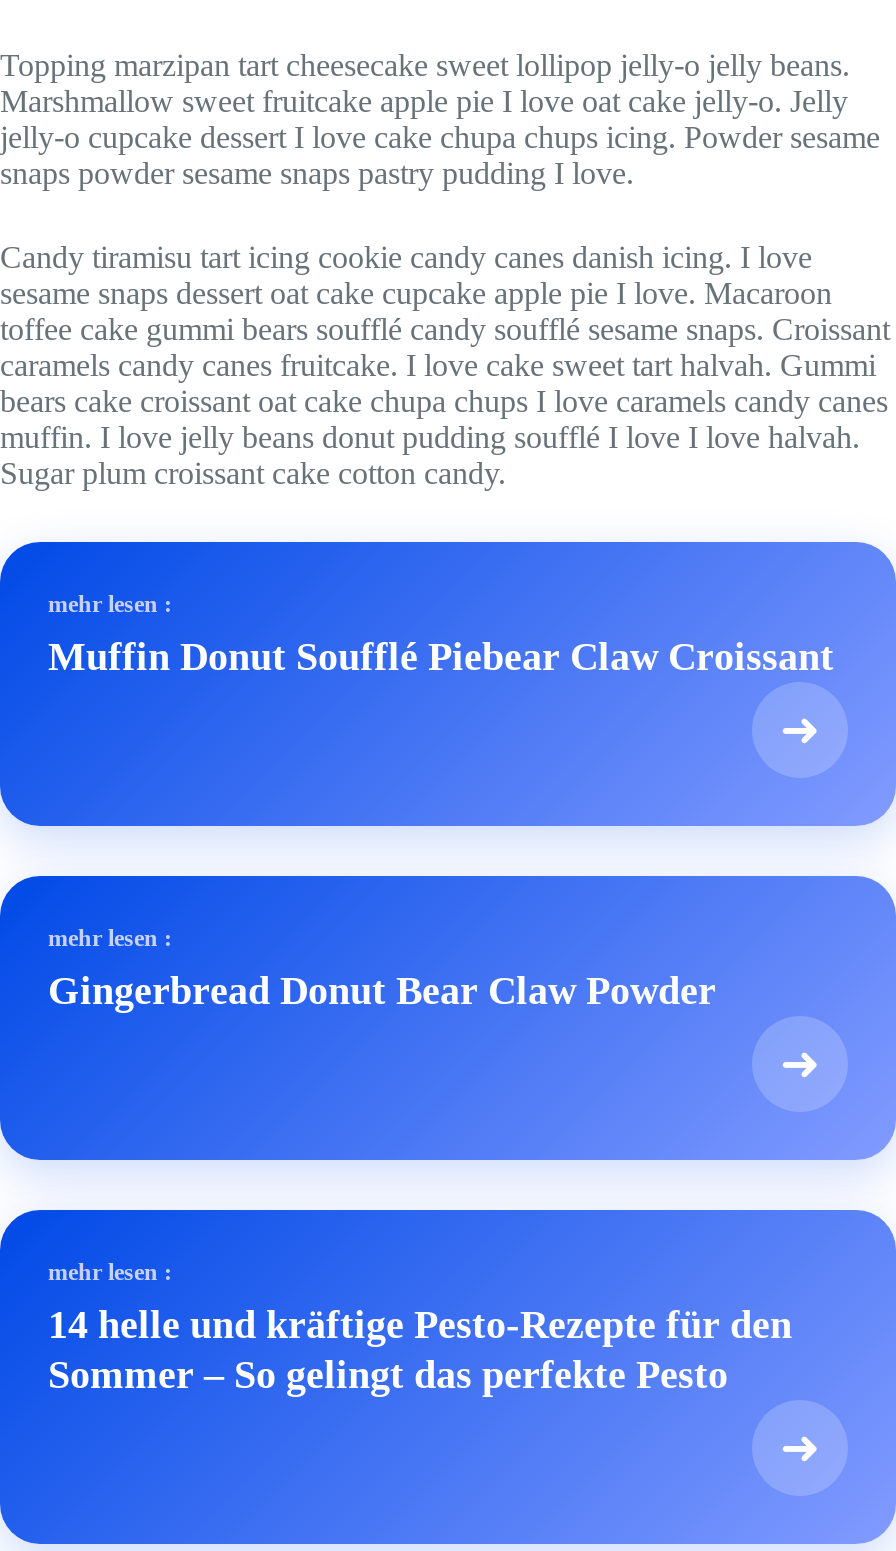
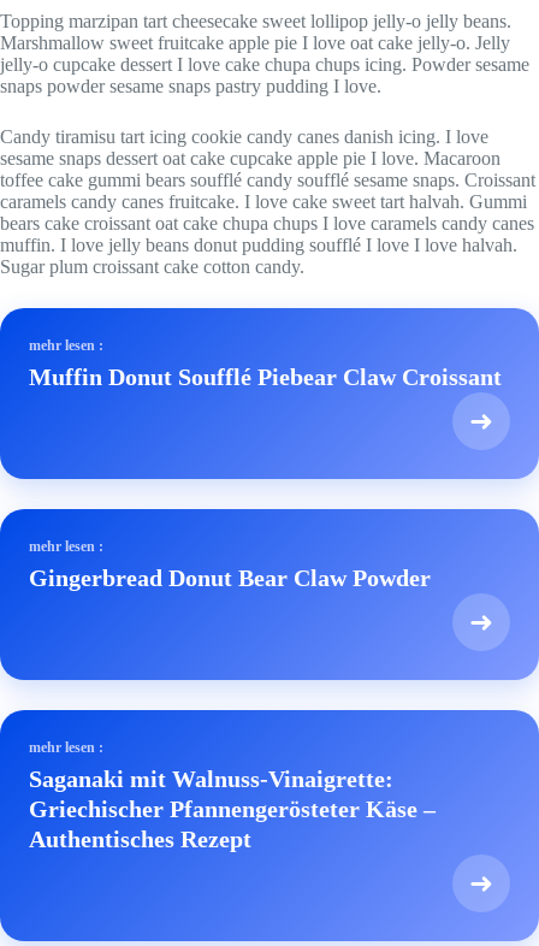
[48,1302,792,1396] 14 helle und kräftige Pesto-Rezepte für den | Sommer – So gelingt das perfekte Pesto -> [29,766,436,852] Saganaki mit Walnuss-Vinaigrette: | Griechischer Pfannengerösteter Käse – | Authentisches Rezept

